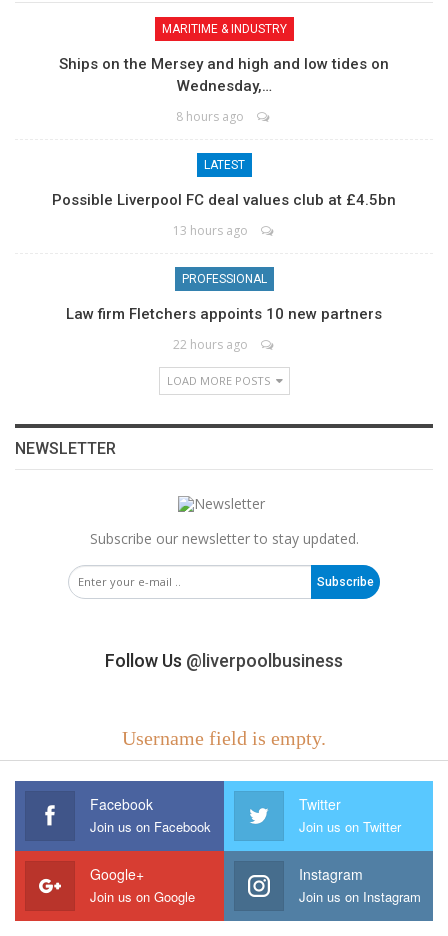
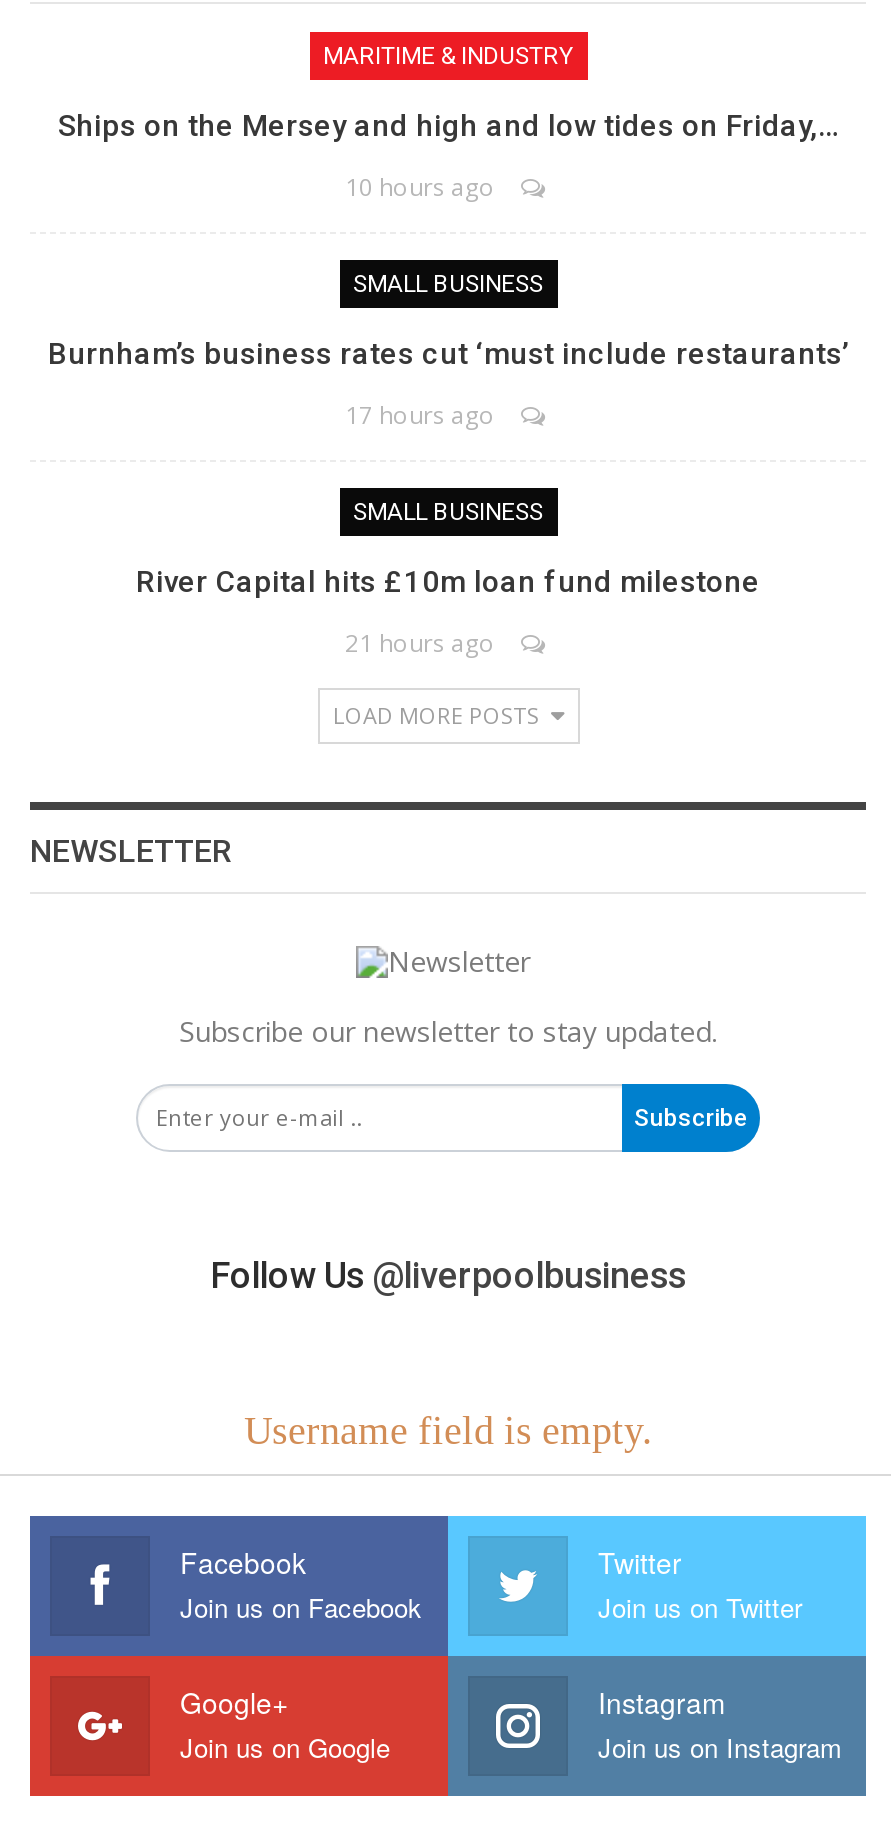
[59,55,389,95] Ships on the Mersey and high and low tides on | Wednesday,… -> [58,108,838,144] Ships on the Mersey and high and low tides on Friday,…
[176,108,244,125] 8 hours ago -> [345,170,495,204] 10 hours ago
[203,158,244,172] LATEST -> [353,270,543,298] SMALL BUSINESS
[52,191,396,209] Possible Liverpool FC deal values club at £4.5bn -> [48,336,848,372] Burnham’s business rates cut ‘must include restaurants’
[172,222,247,239] 13 hours ago -> [345,398,495,432] 17 hours ago
[181,272,266,286] PROFESSIONAL -> [353,498,543,526] SMALL BUSINESS
[66,305,382,323] Law firm Fletchers appoints 10 new partners -> [136,564,760,600] River Capital hits £10m loan fund milestone
[172,336,247,353] 22 hours ago -> [345,626,495,660] 21 hours ago

